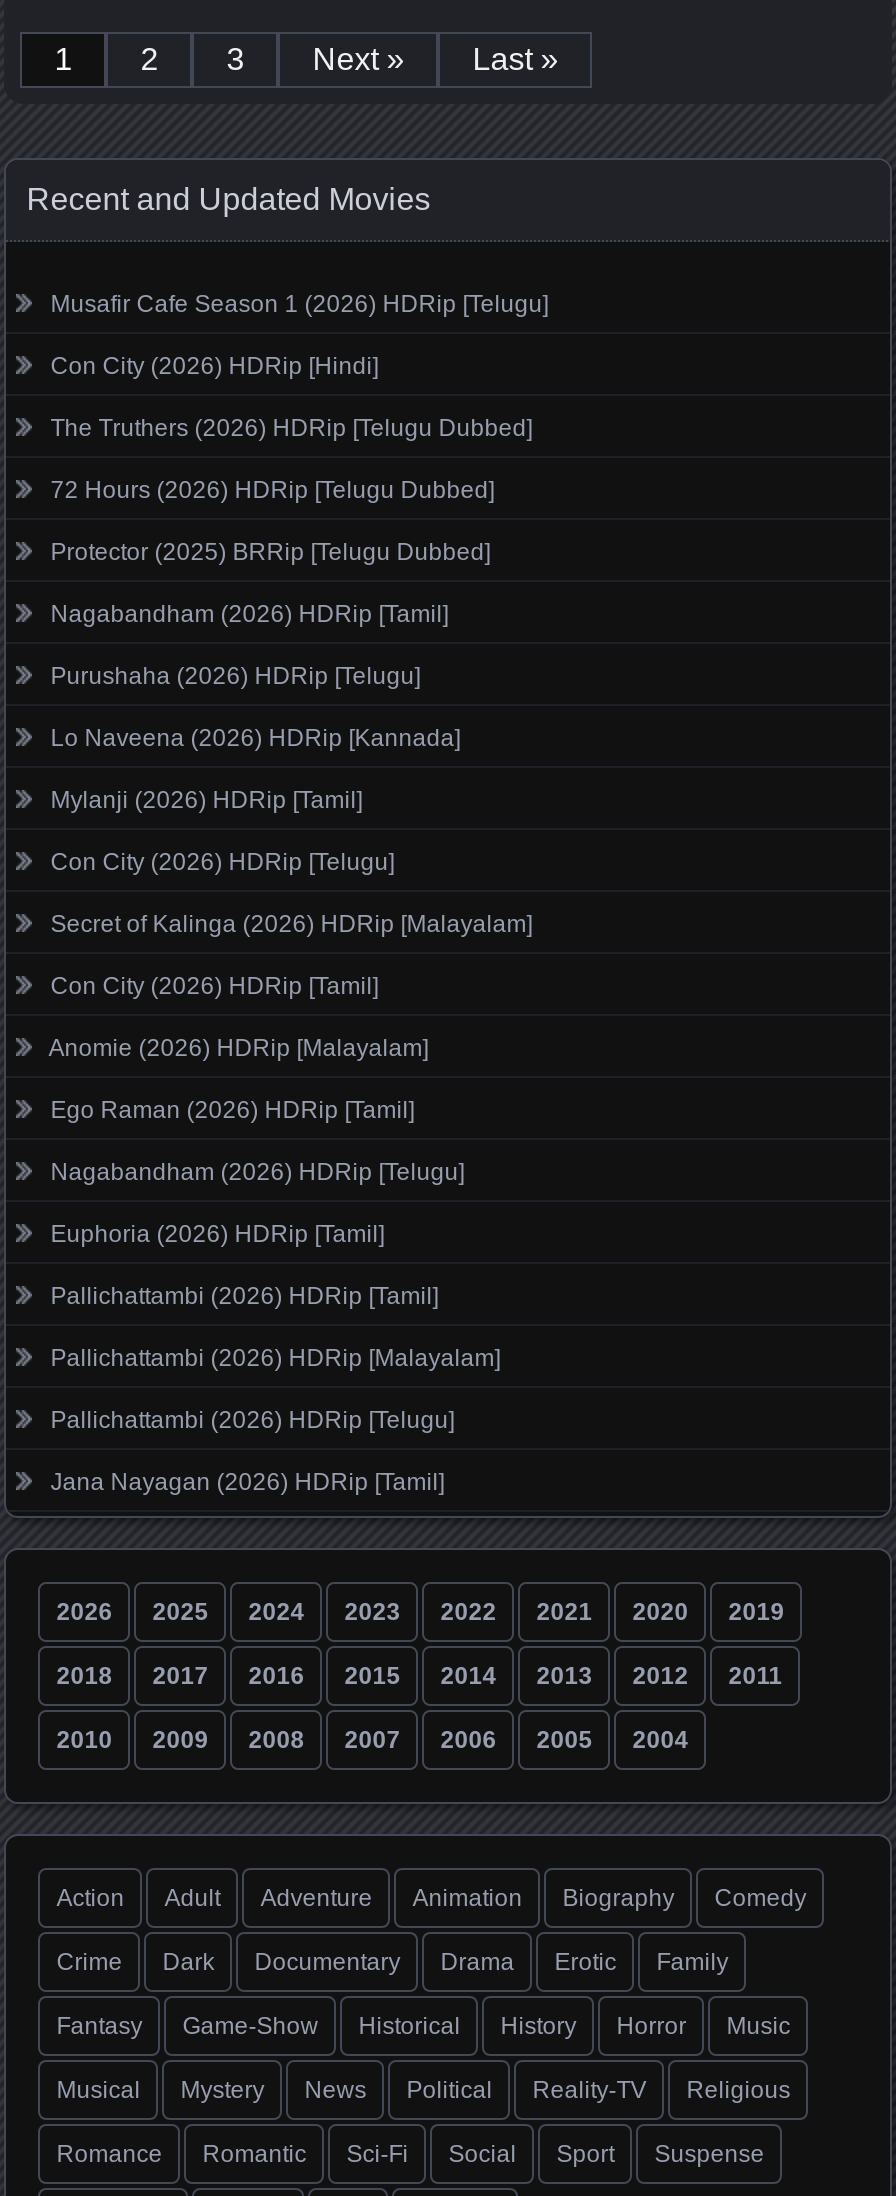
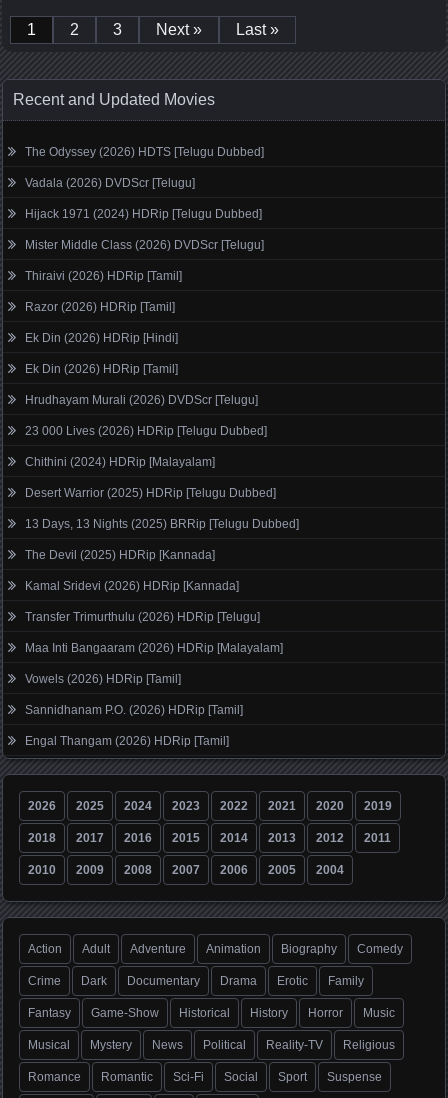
[50,289,548,317] Musafir Cafe Season 1 (2026) HDRip [Telugu] -> [25,145,264,159] The Odyssey (2026) HDTS [Telugu Dubbed]
[50,351,378,379] Con City (2026) HDRip [Hindi] -> [25,176,195,190] Vadala (2026) DVDScr [Telugu]
[50,413,532,441] The Truthers (2026) HDRip [Telugu Dubbed] -> [25,207,262,221] Hijack 1971 (2024) HDRip [Telugu Dubbed]
[50,475,494,503] 72 Hours (2026) HDRip [Telugu Dubbed] -> [25,238,264,252] Mister Middle Class (2026) DVDScr [Telugu]
[50,537,490,565] Protector (2025) BRRip [Telugu Dubbed] -> [25,269,182,283] Thiraivi (2026) HDRip [Tamil]
[50,599,448,627] Nagabandham (2026) HDRip [Tamil] -> [25,300,175,314] Razor (2026) HDRip [Tamil]
[50,661,420,689] Purushaha (2026) HDRip [Telugu] -> [25,331,178,345] Ek Din (2026) HDRip [Hindi]
[50,723,460,751] Lo Naveena (2026) HDRip [Kannada] -> [25,362,178,376] Ek Din (2026) HDRip [Tamil]
[50,785,362,813] Mylanji (2026) HDRip [Tamil] -> [25,393,258,407] Hrudhayam Murali (2026) DVDScr [Telugu]
[50,847,394,875] Con City (2026) HDRip [Telugu] -> [25,424,267,438] 23 000 Lives (2026) HDRip [Telugu Dubbed]
[50,909,532,937] Secret of Kalinga (2026) HDRip [Malayalam] -> [25,455,215,469] Chithini (2024) HDRip [Malayalam]
[50,971,378,999] Con City (2026) HDRip [Tamil] -> [25,486,276,500] Desert Warrior (2025) HDRip [Telugu Dubbed]
[48,1033,428,1061] Anomie (2026) HDRip [Malayalam] -> [25,517,299,531] 13 Days, 13 Nights (2025) BRRip [Telugu Dubbed]
[50,1095,414,1123] Ego Raman (2026) HDRip [Tamil] -> [25,548,215,562] The Devil (2025) HDRip [Kannada]
[50,1157,464,1185] Nagabandham (2026) HDRip [Telugu] -> [25,579,239,593] Kamal Sridevi (2026) HDRip [Kannada]
[50,1219,384,1247] Euphoria (2026) HDRip [Tamil] -> [25,610,260,624] Transfer Trimurthulu (2026) HDRip [Telugu]
[50,1281,438,1309] Pallichattambi (2026) HDRip [Tamil] -> [25,641,283,655] Maa Inti Bangaaram (2026) HDRip [Malayalam]
[50,1343,500,1371] Pallichattambi (2026) HDRip [Malayalam] -> [25,672,181,686] Vowels (2026) HDRip [Tamil]
[50,1405,454,1433] Pallichattambi (2026) HDRip [Telugu] -> [25,703,243,717] Sannidhanam P.O. (2026) HDRip [Tamil]
[50,1467,444,1495] Jana Nayagan (2026) HDRip [Tamil] -> [25,734,229,748] Engal Thangam (2026) HDRip [Tamil]

